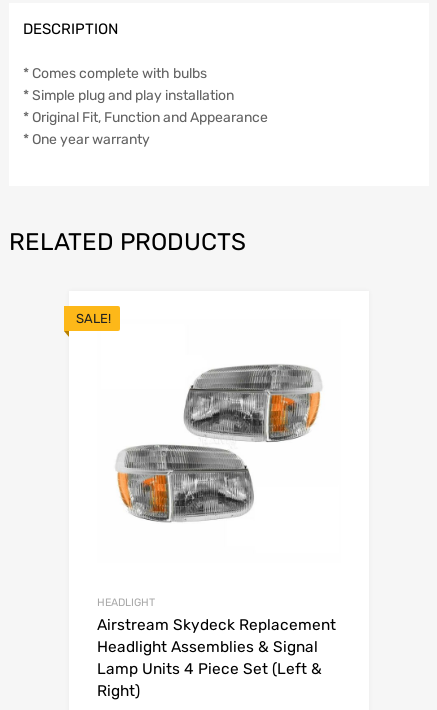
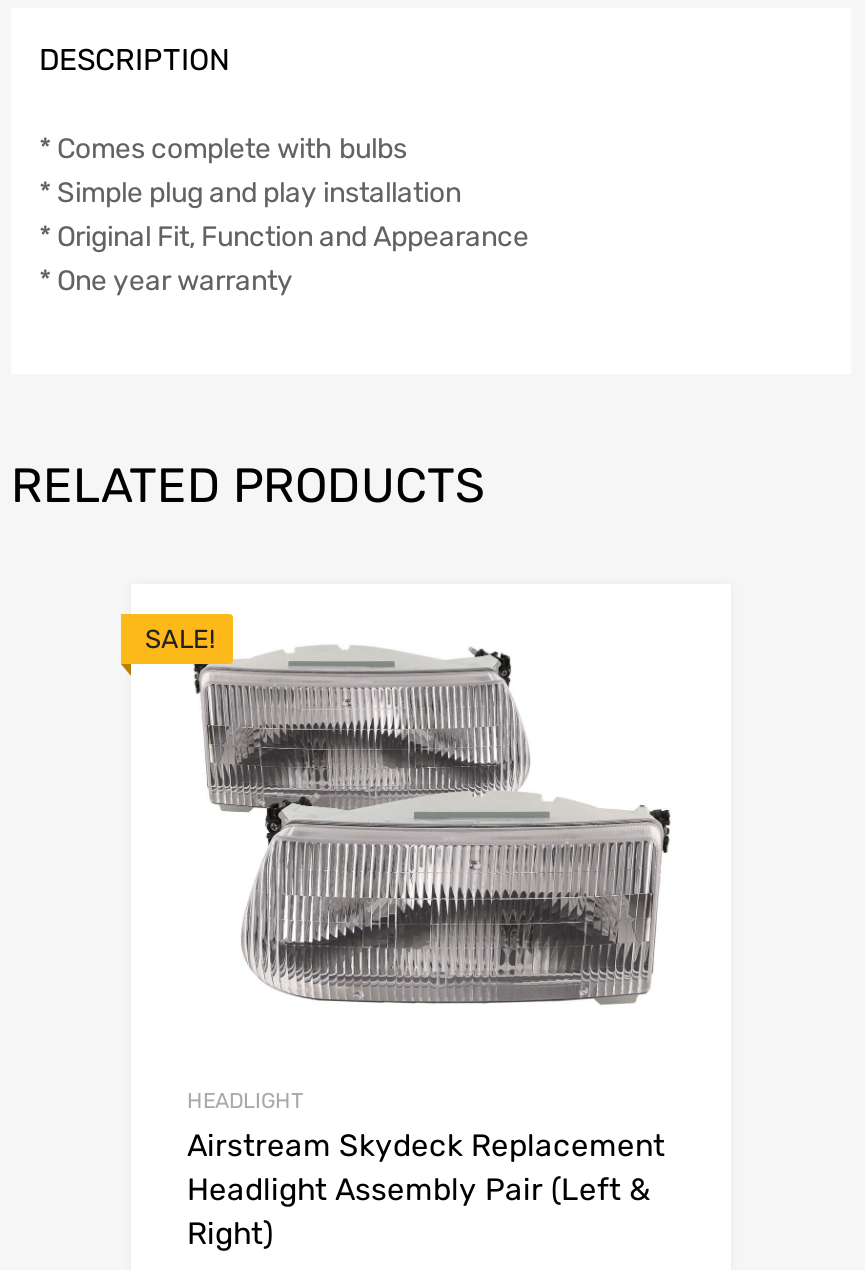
[105,359,331,523] [image] -> [135,644,673,1006] [image]
[97,638,322,678] Headlight Assemblies & Signal | Lamp Units 4 Piece Set (Left & -> [187,1171,651,1207] Headlight Assembly Pair (Left &

